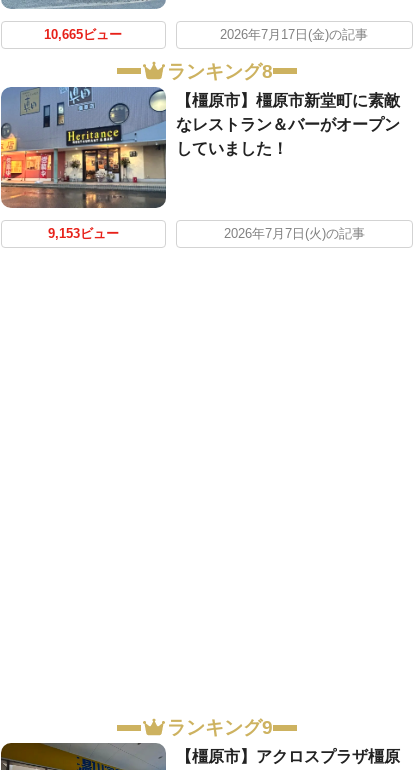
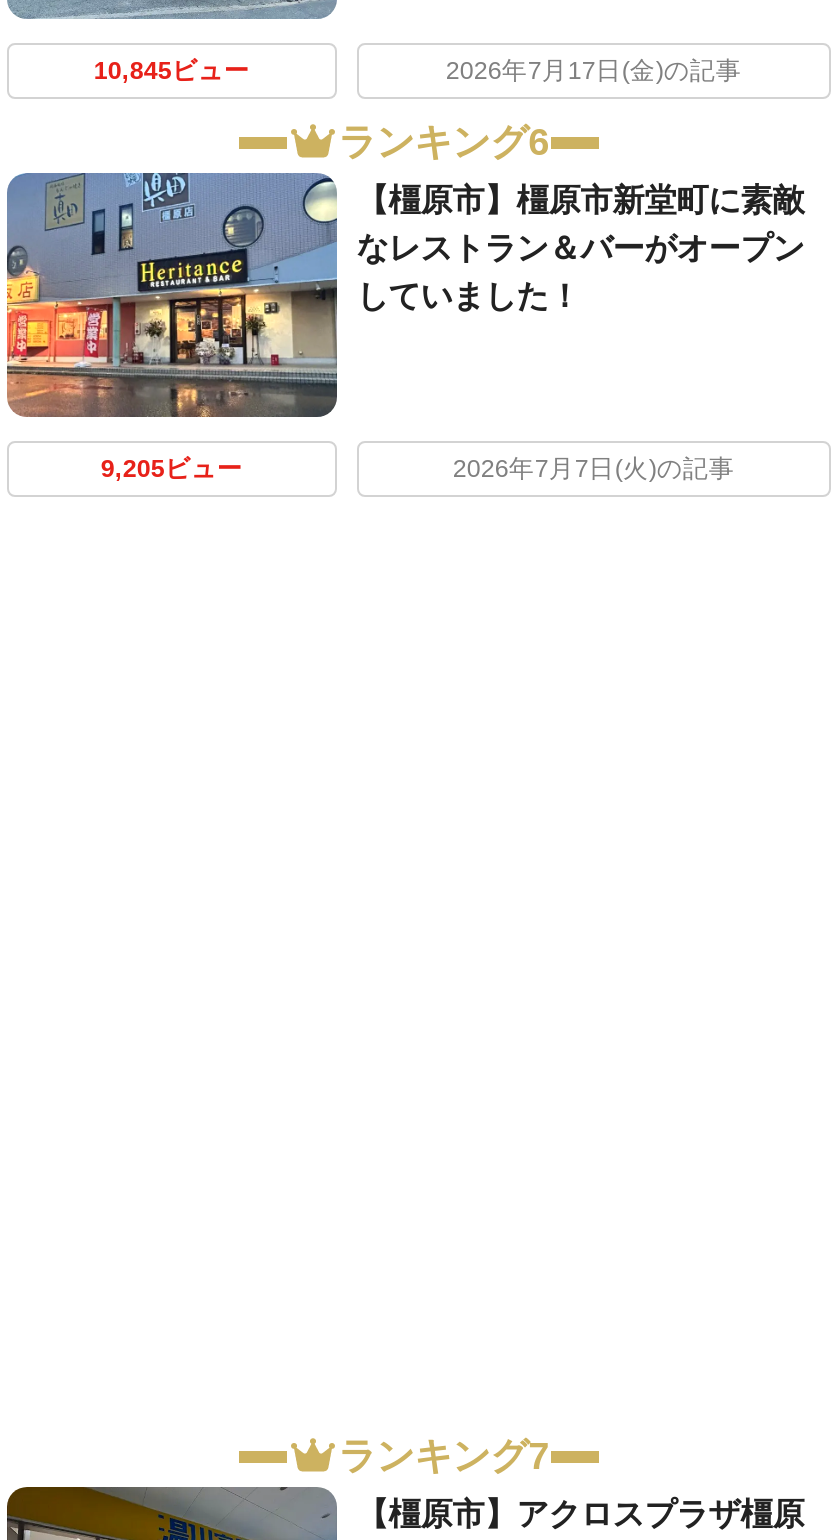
[44,28,122,42] 10,665ビュー -> [94,56,250,84] 10,845ビュー
[167,60,273,81] ランキング8 -> [338,121,550,163] ランキング6
[48,227,119,241] 9,153ビュー -> [101,454,243,482] 9,205ビュー
[167,717,273,738] ランキング9 -> [338,1435,550,1477] ランキング7

